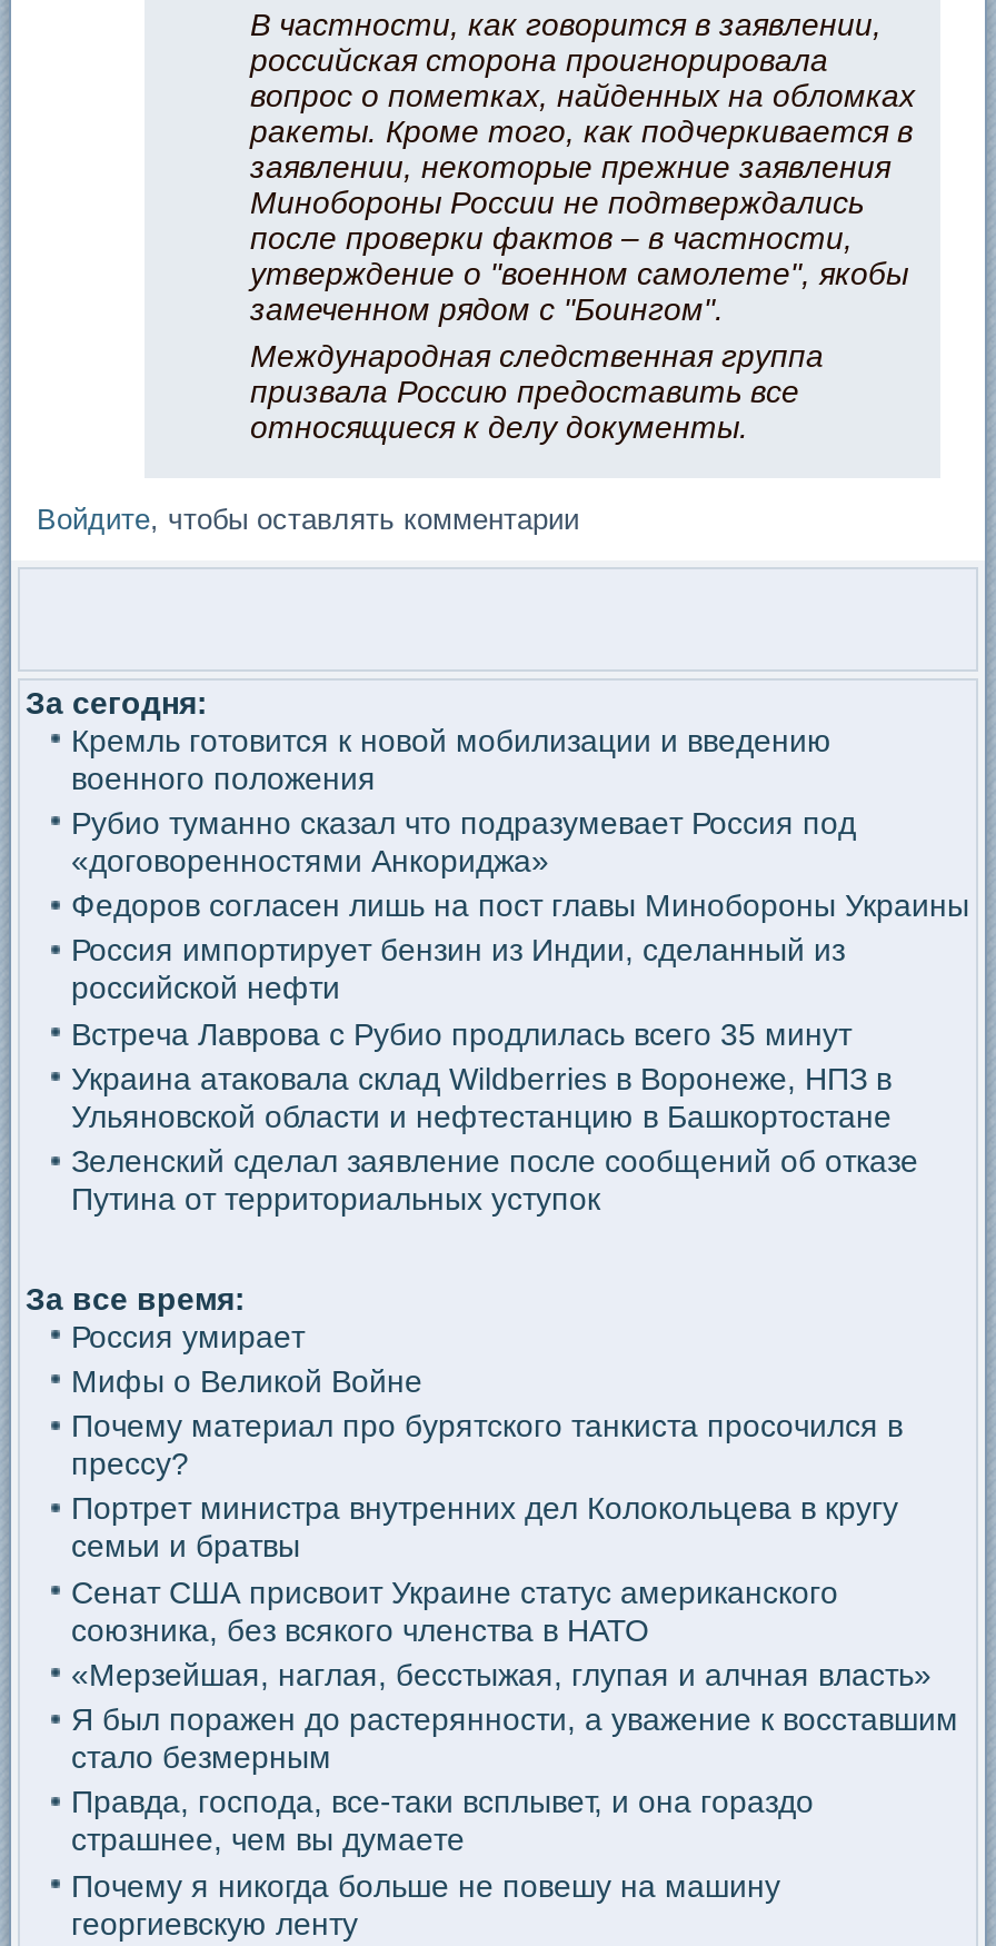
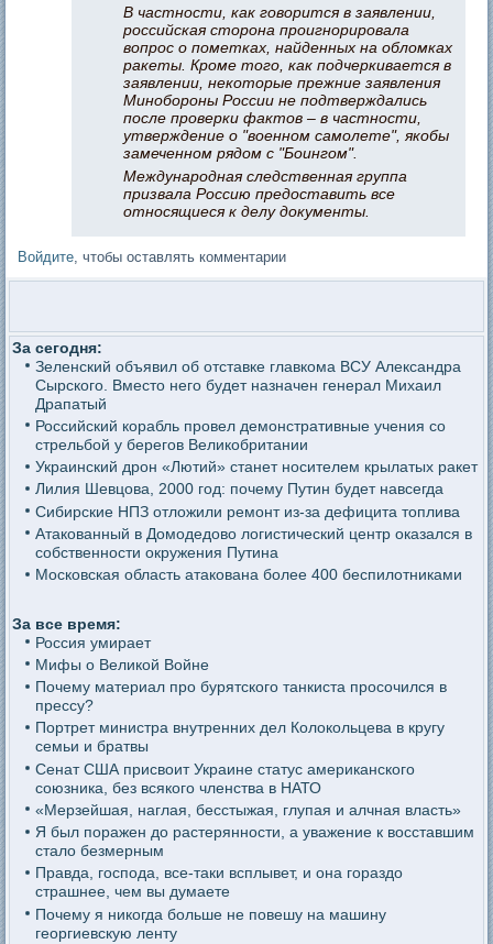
[71,722,969,1217] Кремль готовится к новой мобилизации и введению | военного положения | Рубио туманно сказал что подразумевает Россия под | «договоренностями Анкориджа» | Федоров согласен лишь на пост главы Минобороны Украины | Россия импортирует бензин из Индии, сделанный из | российской нефти | Встреча Лаврова с Рубио продлилась всего 35 минут | Украина атаковала склад Wildberries в Воронеже, НПЗ в | Ульяновской области и нефтестанцию в Башкортостане | Зеленский сделал заявление после сообщений об отказе | Путина от территориальных уступок -> [35,357,478,583] Зеленский объявил об отставке главкома ВСУ Александра | Сырского. Вместо него будет назначен генерал Михаил | Драпатый | Российский корабль провел демонстративные учения со | стрельбой у берегов Великобритании | Украинский дрон «Лютий» станет носителем крылатых ракет | Лилия Шевцова, 2000 год: почему Путин будет навсегда | Сибирские НПЗ отложили ремонт из-за дефицита топлива | Атакованный в Домодедово логистический центр оказался в | собственности окружения Путина | Московская область атакована более 400 беспилотниками

